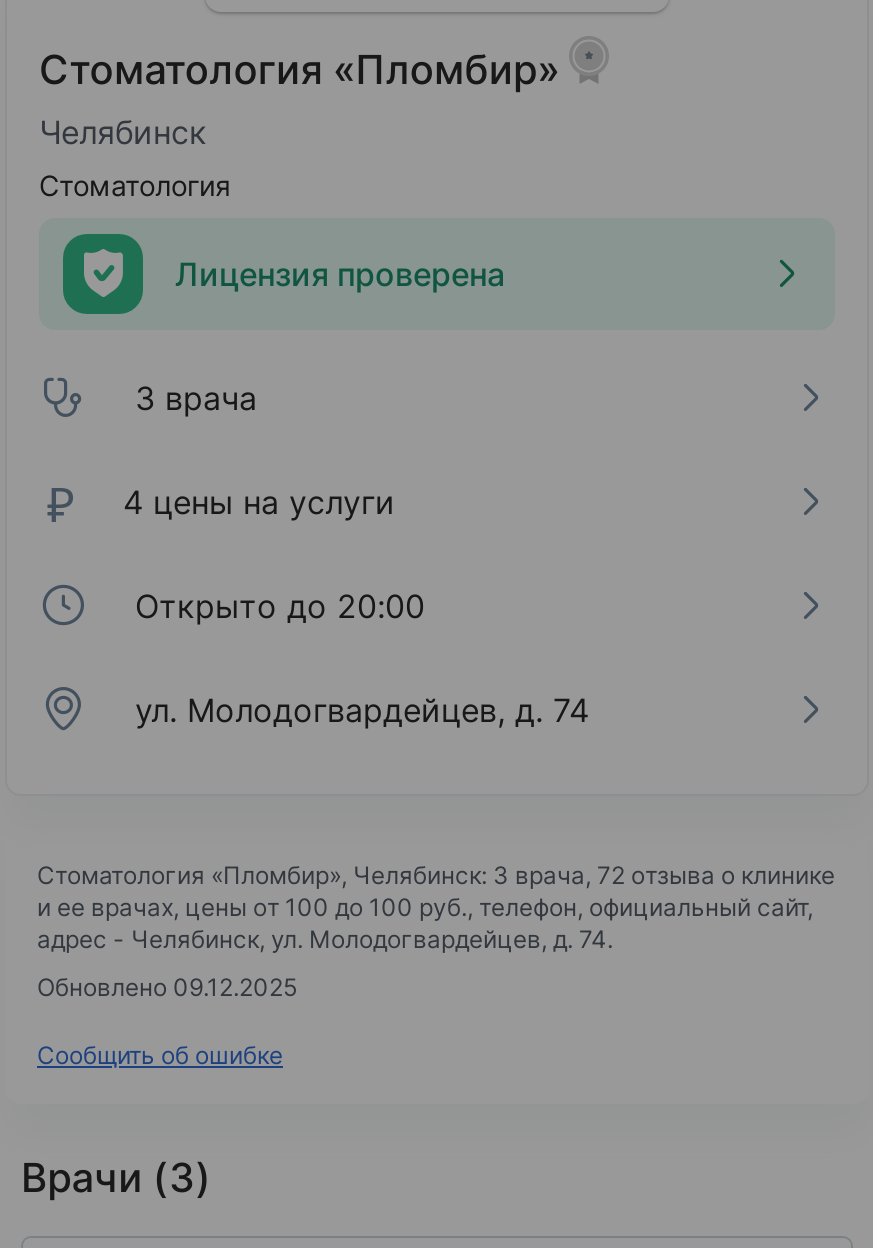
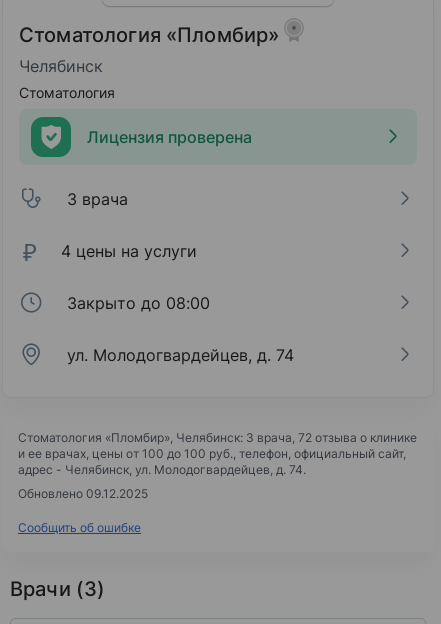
[135,586,425,626] Открыто до 20:00 -> [67,293,210,313] Закрыто до 08:00

